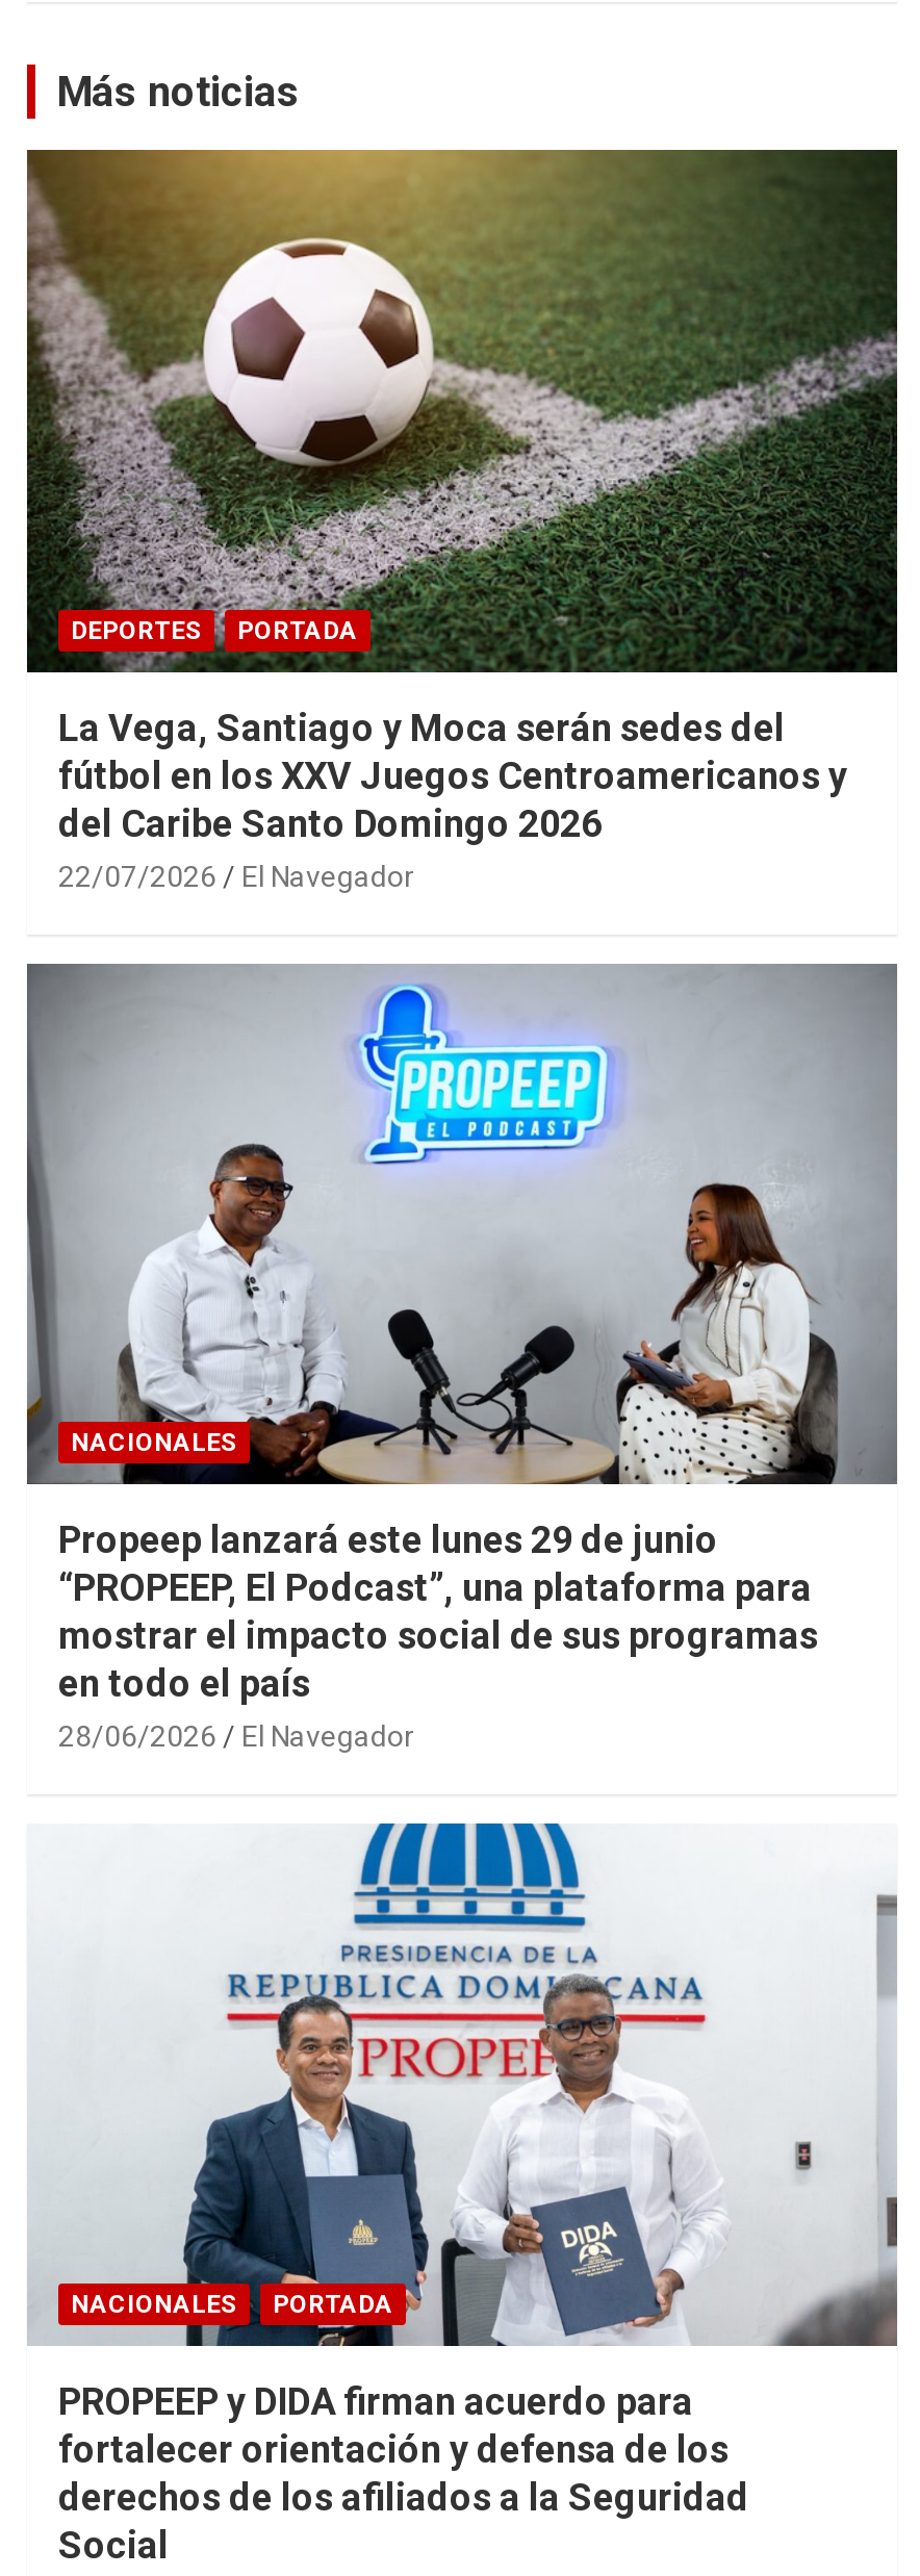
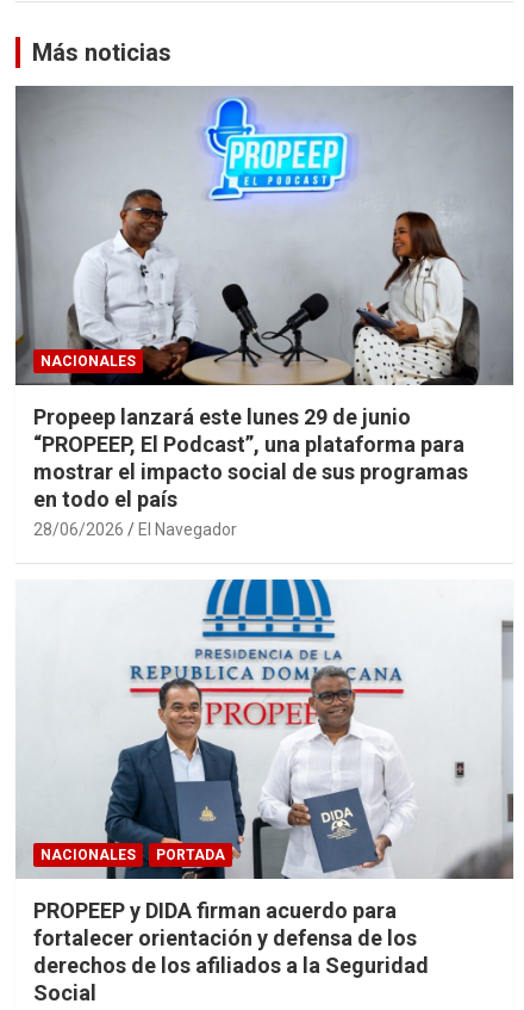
[25,148,899,893] [image] | DEPORTES | PORTADA | La Vega, Santiago y Moca serán sedes del | fútbol en los XXV Juegos Centroamericanos y | del Caribe Santo Domingo 2026 | 22/07/2026 | El Navegador -> none

